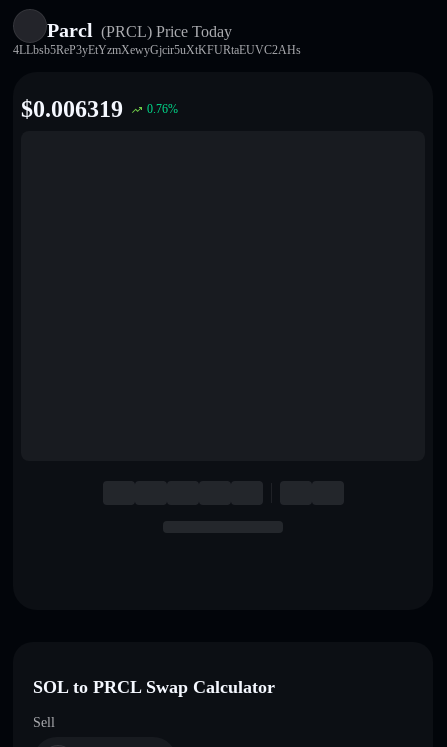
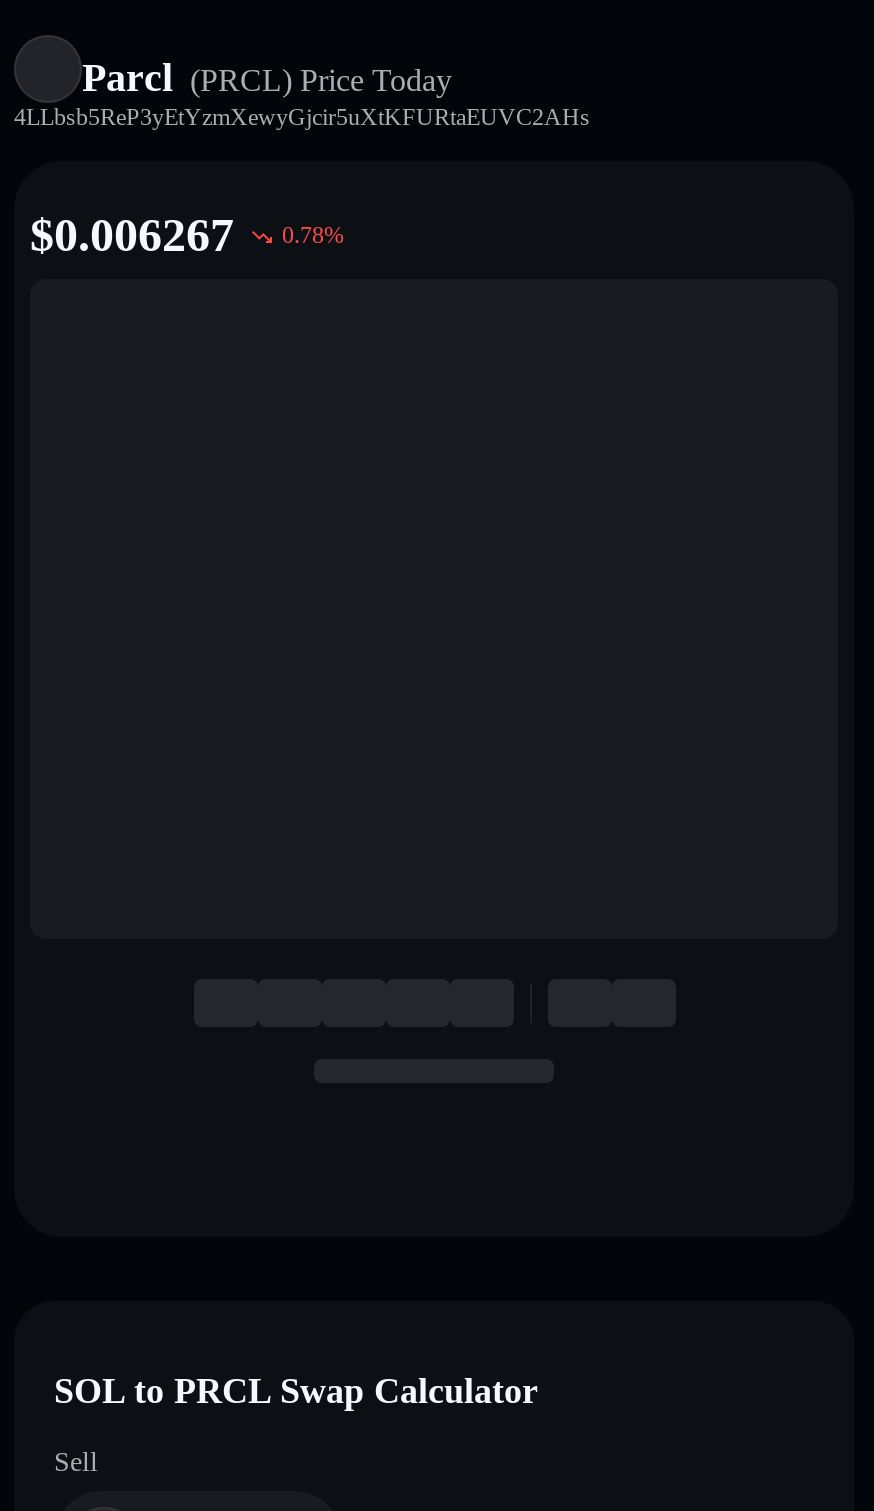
[21,96,123,122] $0.006319 -> [30,209,234,261] $0.006267
[147,102,178,116] 0.76% -> [282,221,344,249] 0.78%

